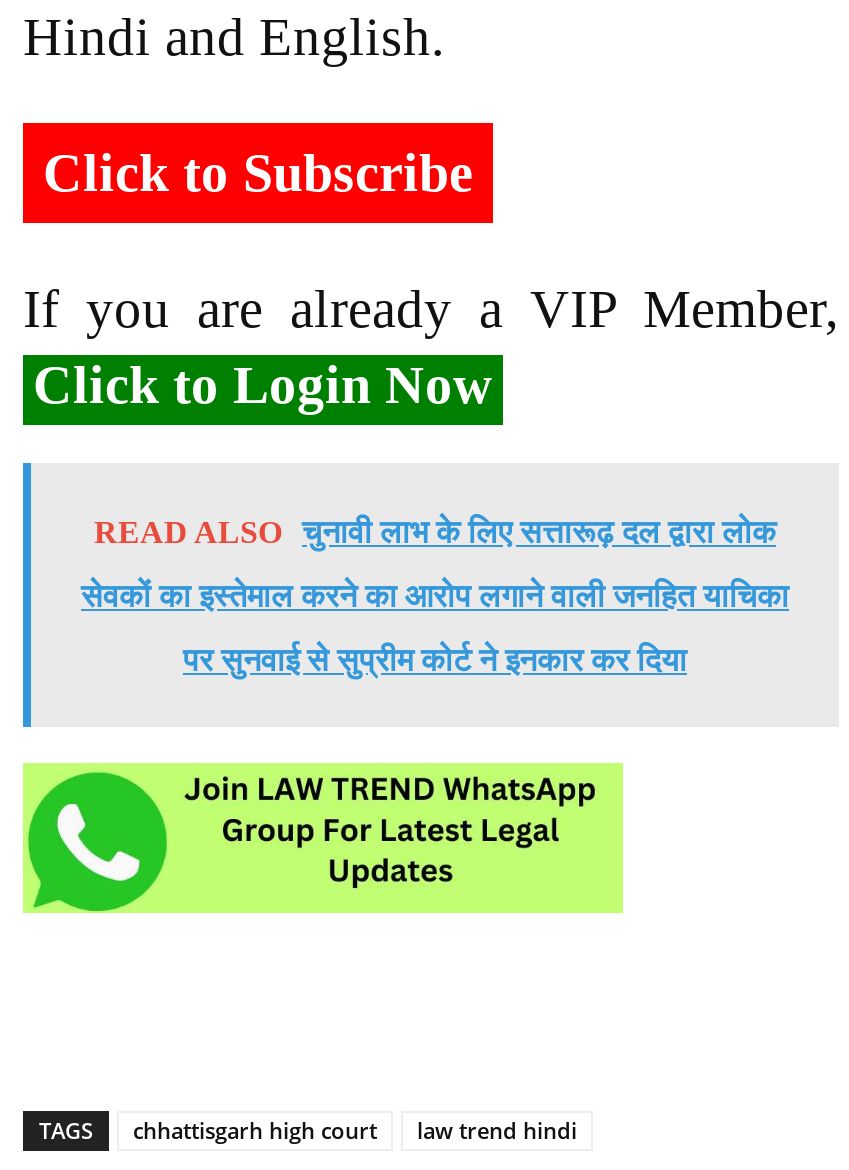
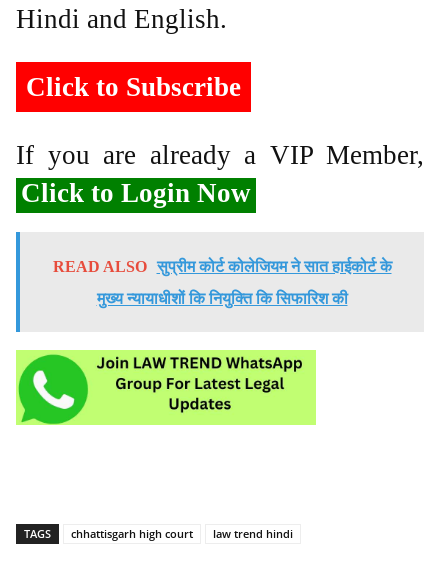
[81,515,789,677] READ ALSO चुनावी लाभ के लिए सत्तारूढ़ दल द्वारा लोक | सेवकों का इस्तेमाल करने का आरोप लगाने वाली जनहित याचिका | पर सुनवाई से सुप्रीम कोर्ट ने इनकार कर दिया -> [52,258,391,307] READ ALSO सुप्रीम कोर्ट कोलेजियम ने सात हाईकोर्ट के | मुख्य न्यायाधीशों कि नियुक्ति कि सिफारिश की

